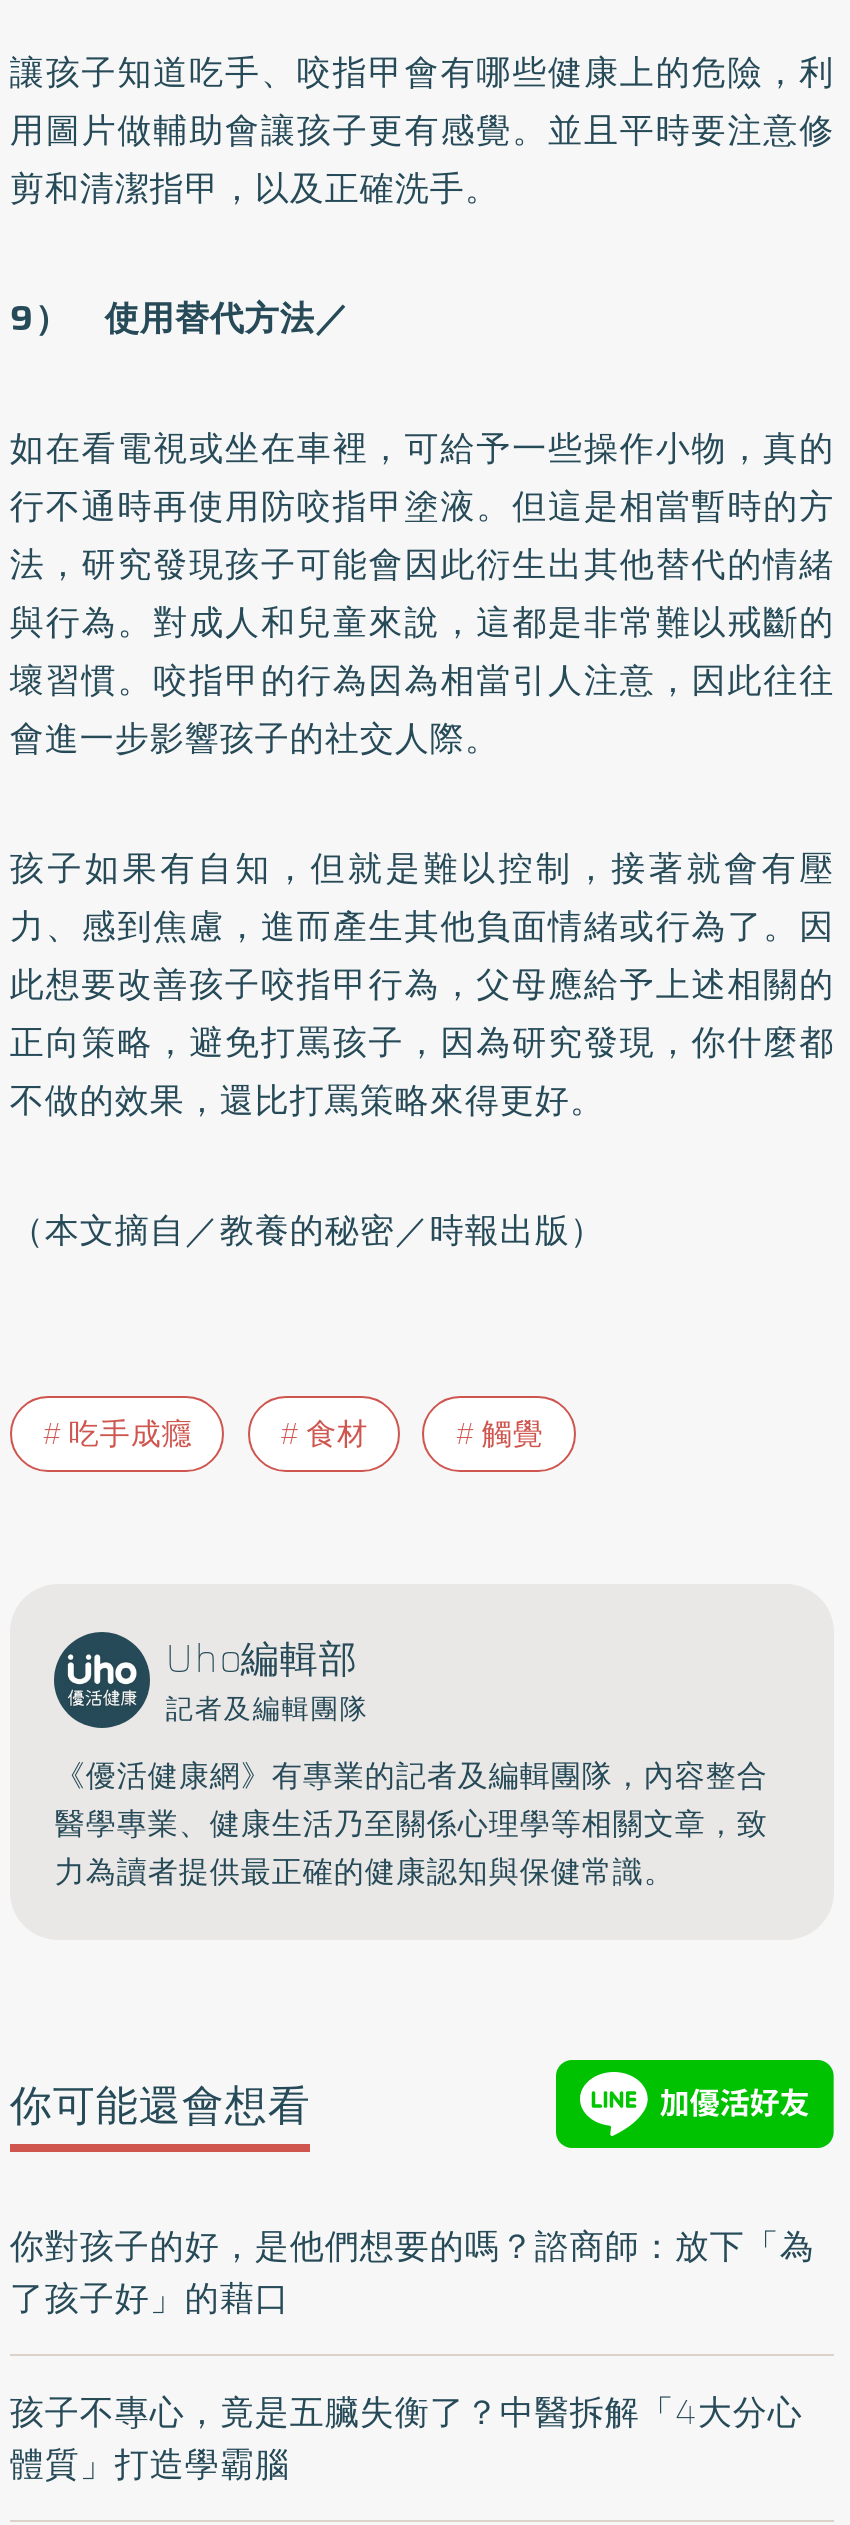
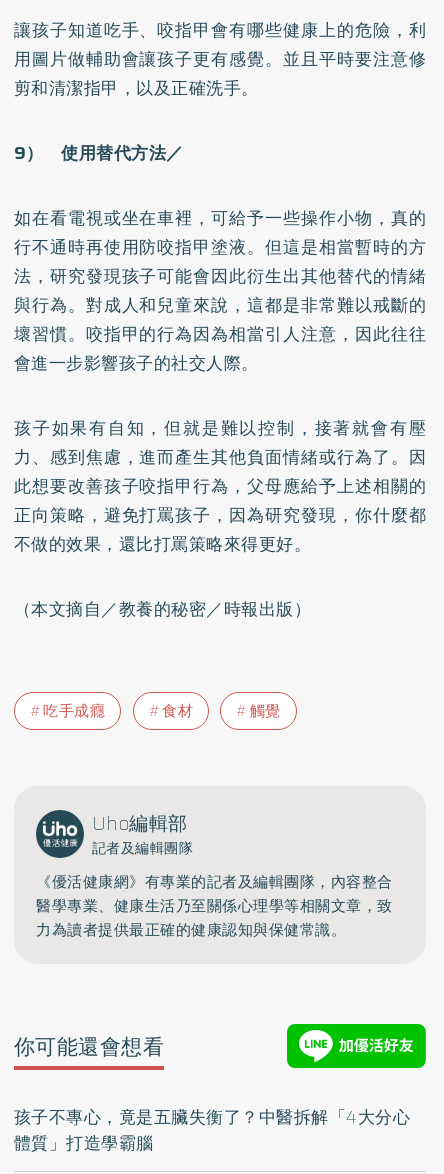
[10,2221,815,2325] 你對孩子的好，是他們想要的嗎？諮商師：放下「為 | 了孩子好」的藉口 -> none

